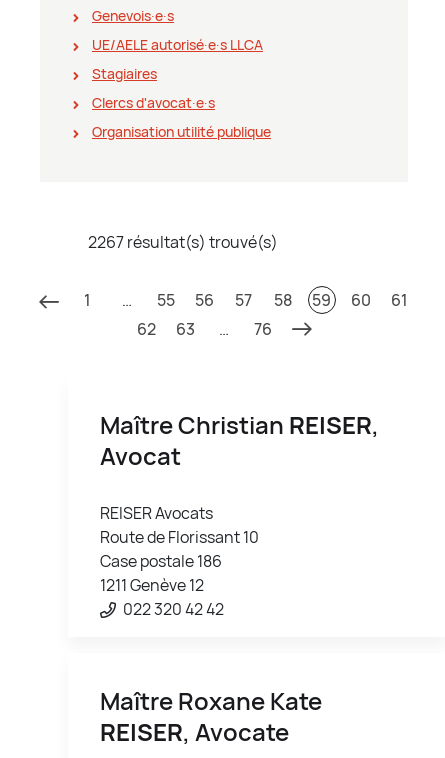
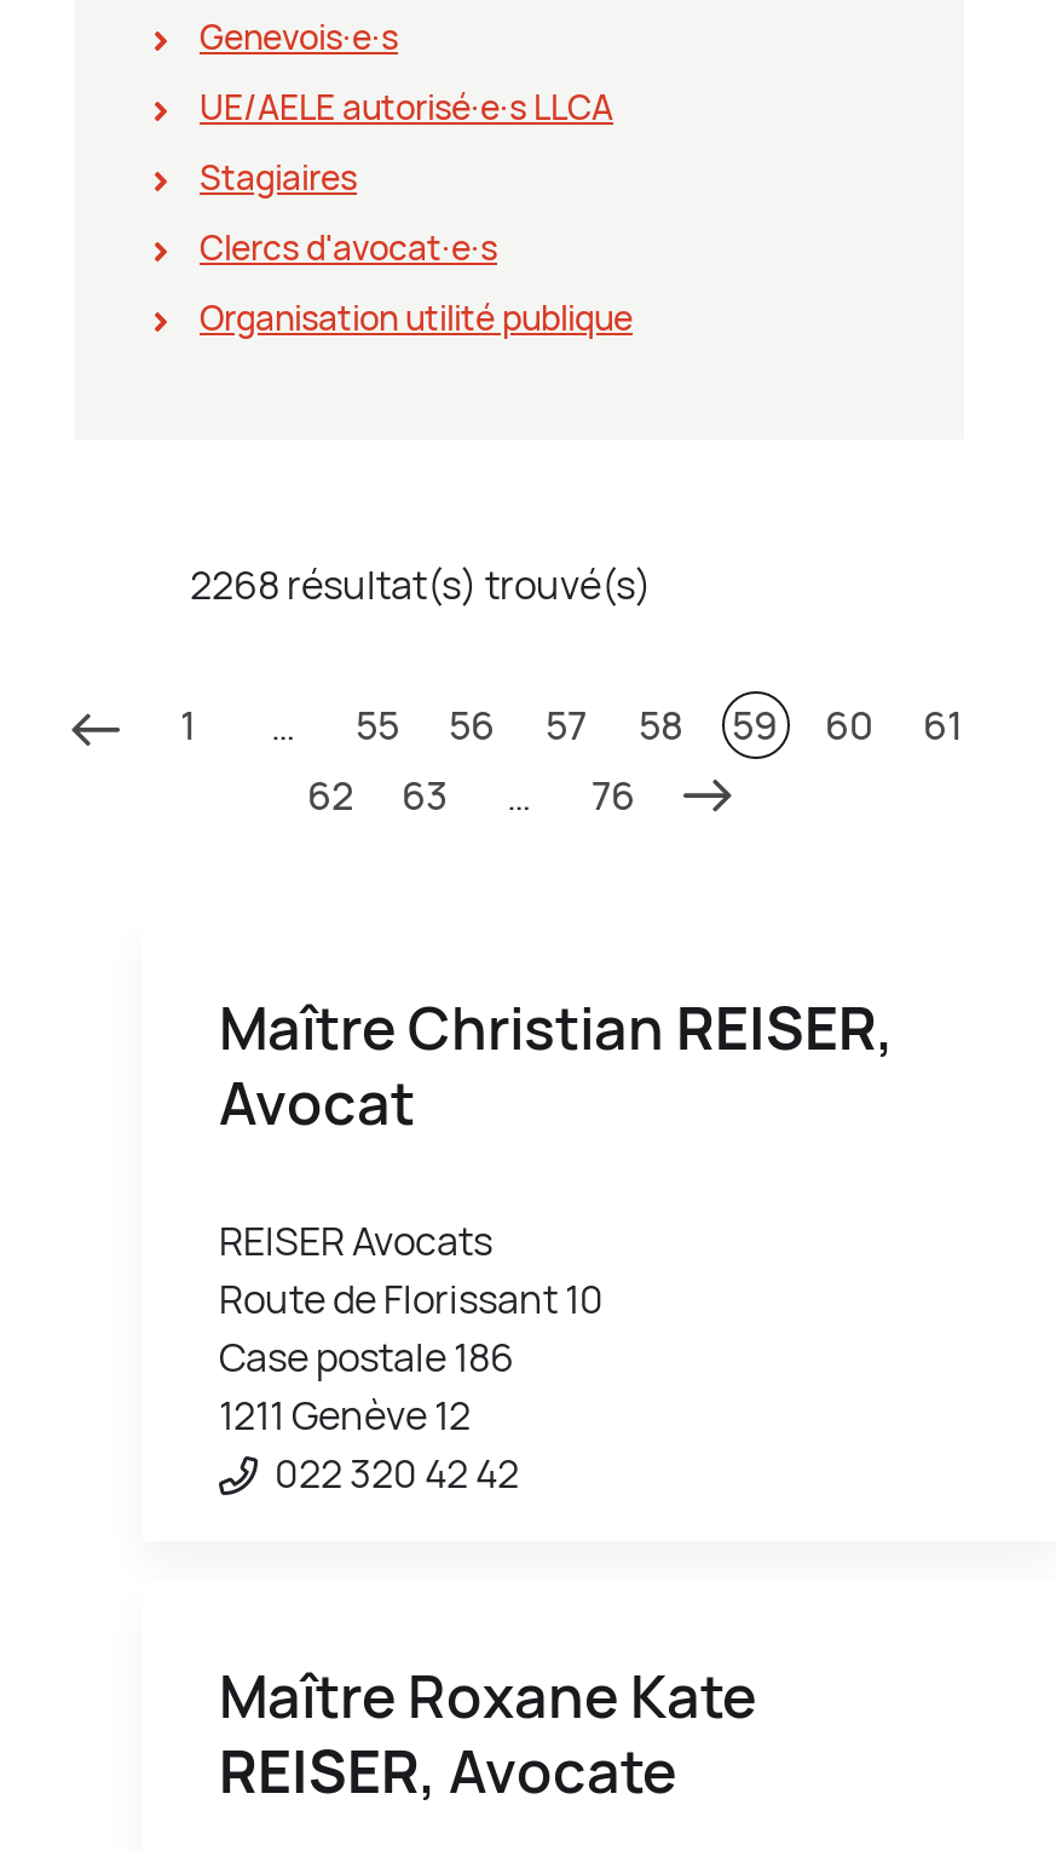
[88,231,278,253] 2267 résultat(s) trouvé(s) -> [190,558,652,611] 2268 résultat(s) trouvé(s)

